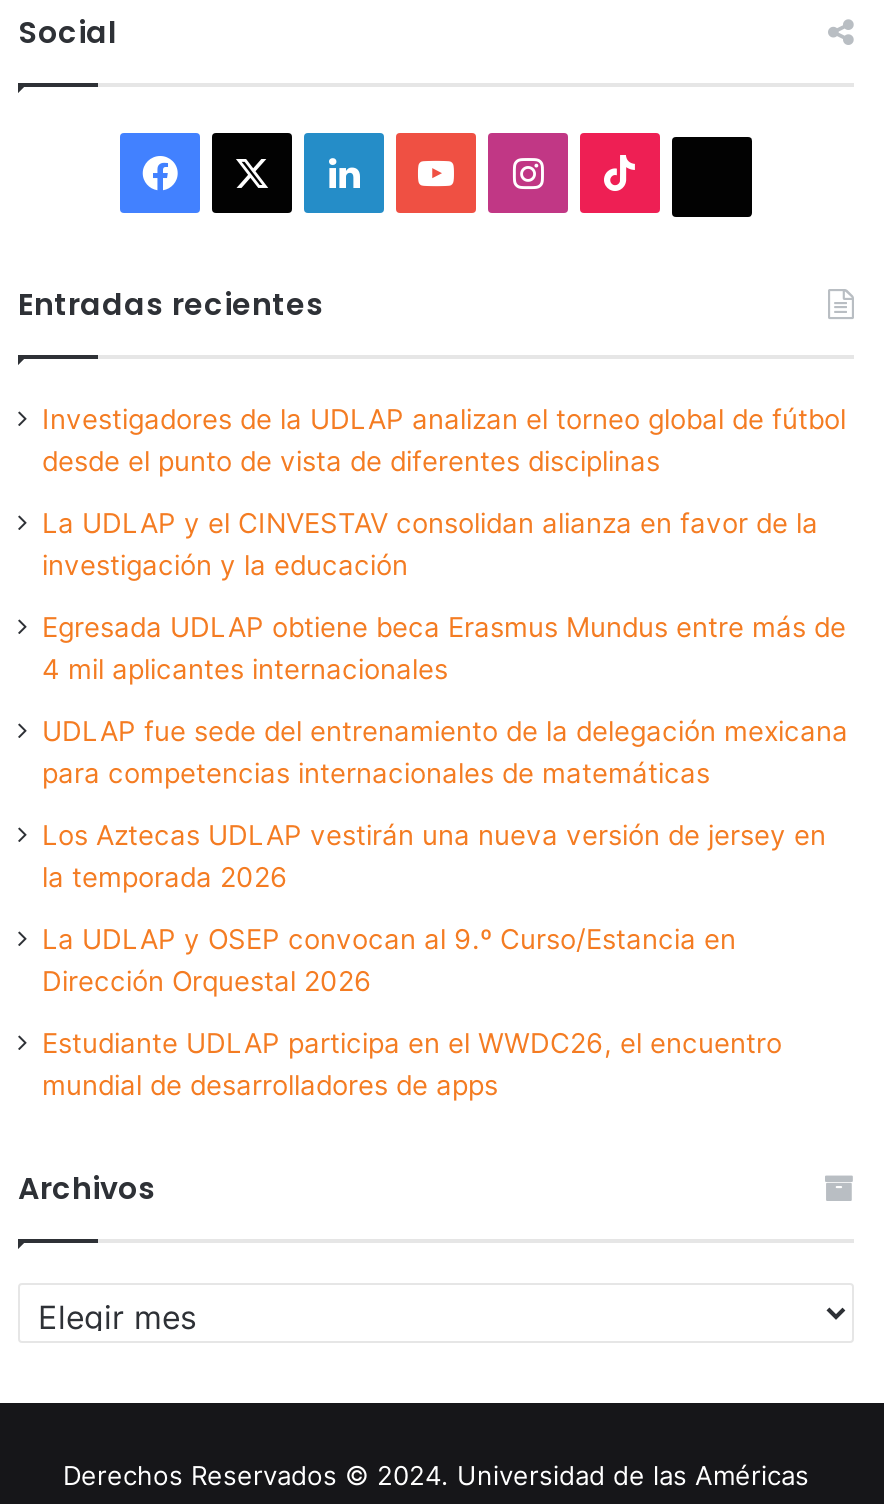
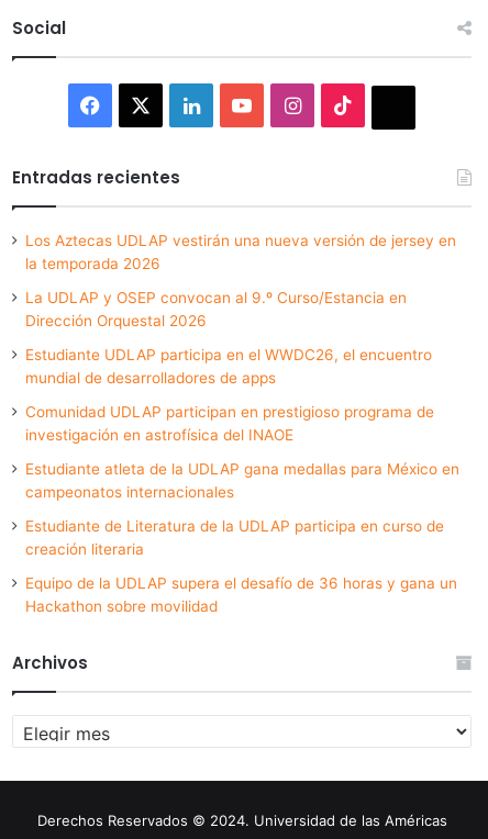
[42,404,848,790] Investigadores de la UDLAP analizan el torneo global de fútbol | desde el punto de vista de diferentes disciplinas | La UDLAP y el CINVESTAV consolidan alianza en favor de la | investigación y la educación | Egresada UDLAP obtiene beca Erasmus Mundus entre más de | 4 mil aplicantes internacionales | UDLAP fue sede del entrenamiento de la delegación mexicana | para competencias internacionales de matemáticas -> none
moved [42,820,826,1102] -> [25,232,456,387]: Los Aztecas UDLAP vestirán una nueva versión de jersey en | la temporada 2026 | La UDLAP y OSEP convocan al 9.º Curso/Estancia en | Dirección Orquestal 2026 | Estudiante UDLAP participa en el WWDC26, el encuentro | mundial de desarrolladores de apps
none -> [25,404,459,616] Comunidad UDLAP participan en prestigioso programa de | investigación en astrofísica del INAOE | Estudiante atleta de la UDLAP gana medallas para México en | campeonatos internacionales | Estudiante de Literatura de la UDLAP participa en curso de | creación literaria | Equipo de la UDLAP supera el desafío de 36 horas y gana un | Hackathon sobre movilidad

